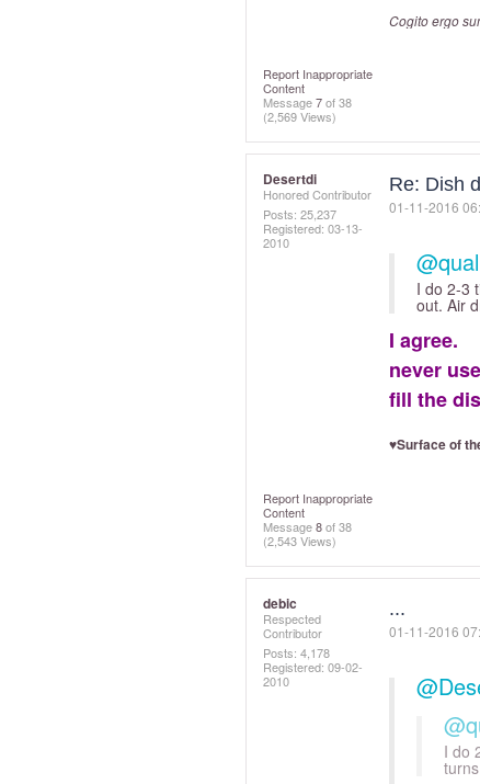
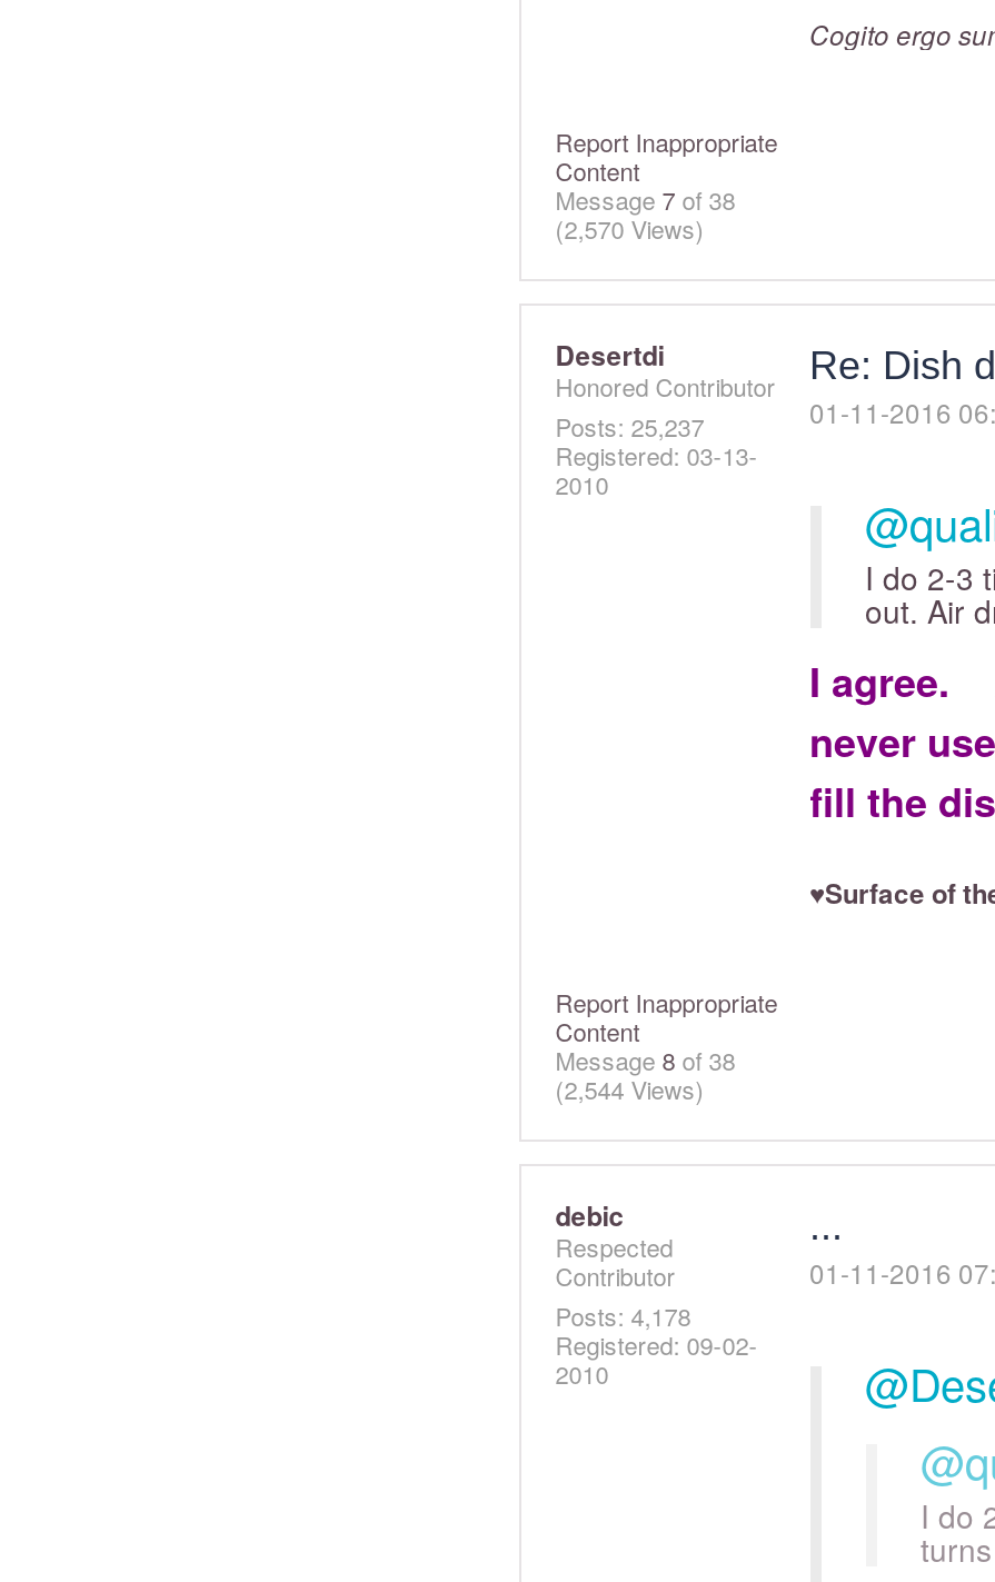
[263,107,337,125] (2,569 Views) -> [555,210,704,246] (2,570 Views)
[263,532,337,549] (2,543 Views) -> [555,1071,704,1106] (2,544 Views)

